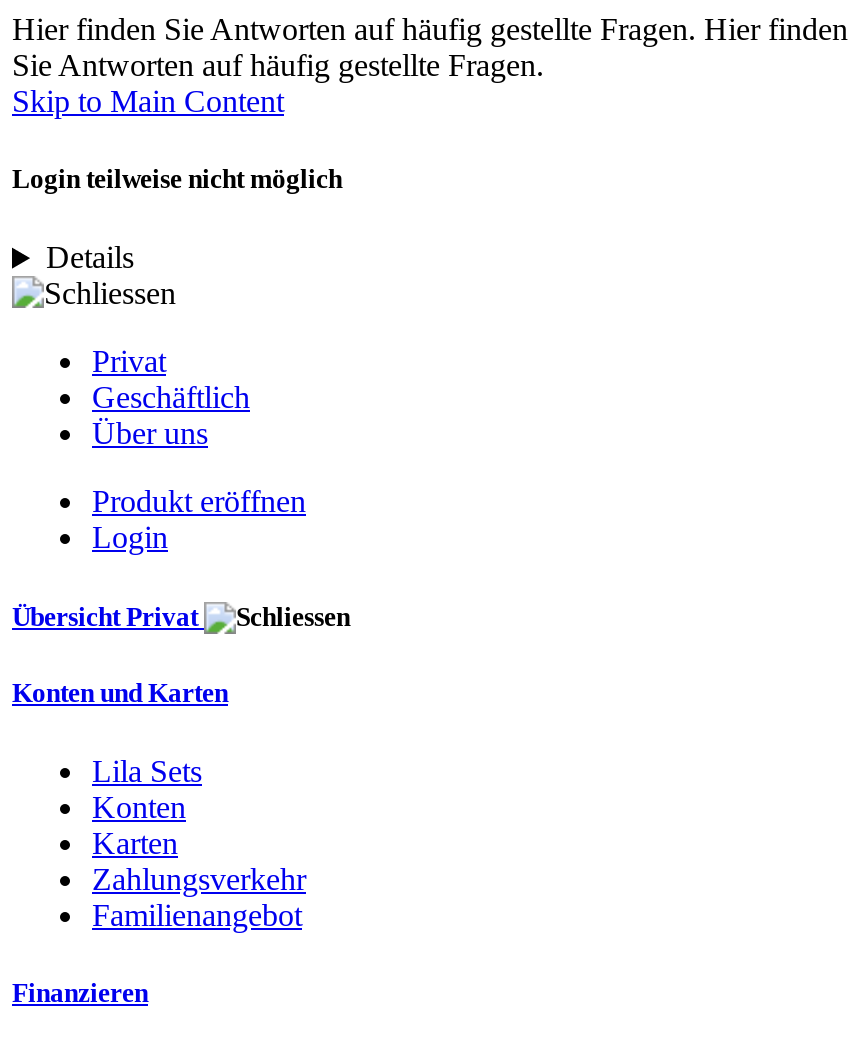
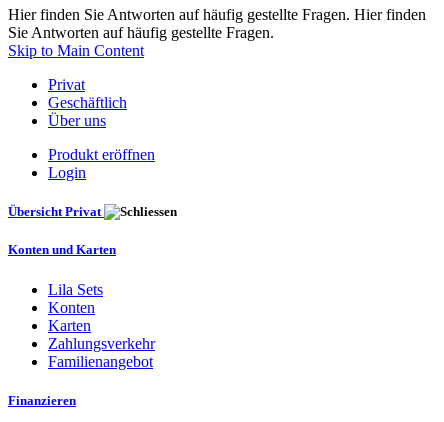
[12,164,342,275] Login teilweise nicht möglich | Details -> none

